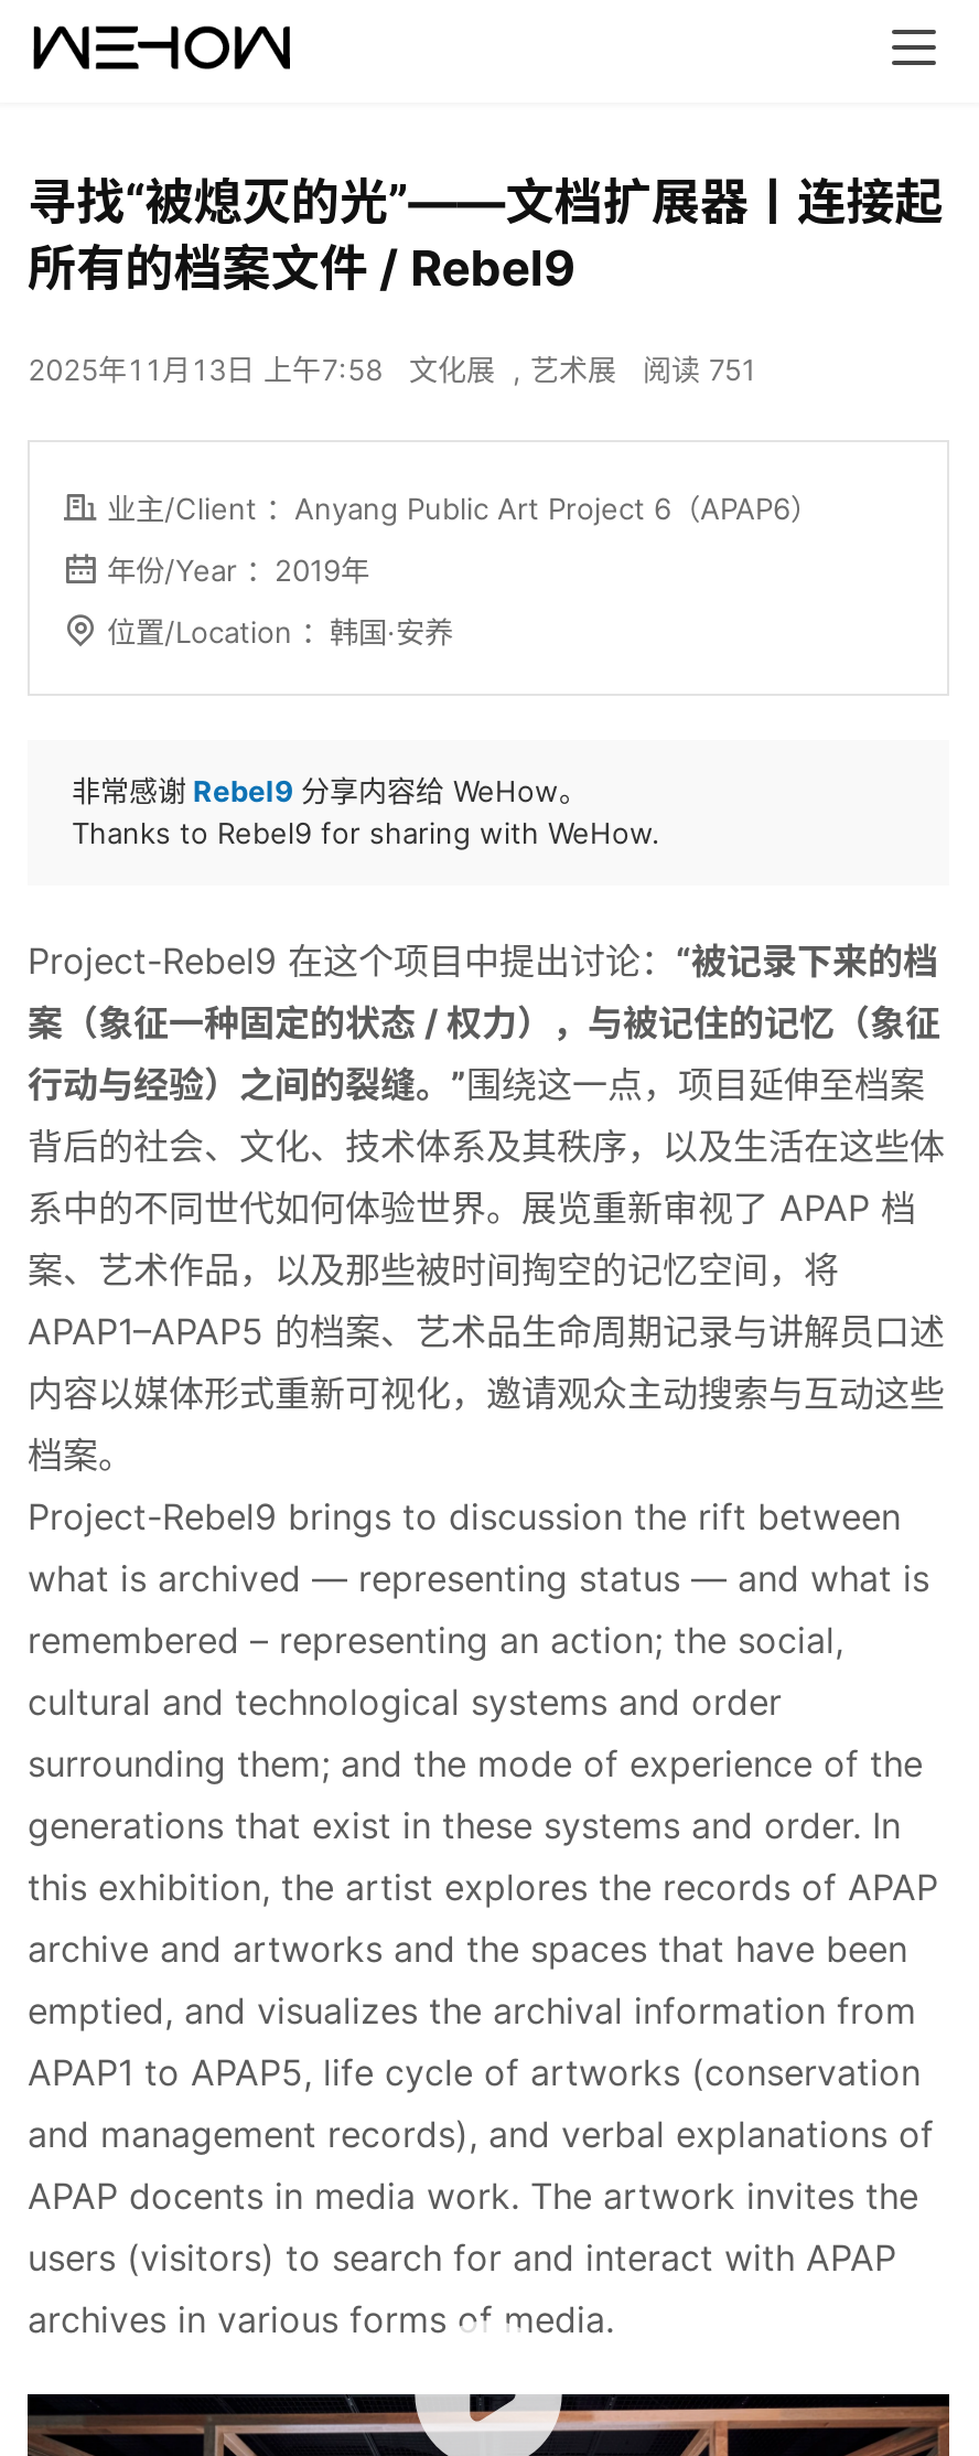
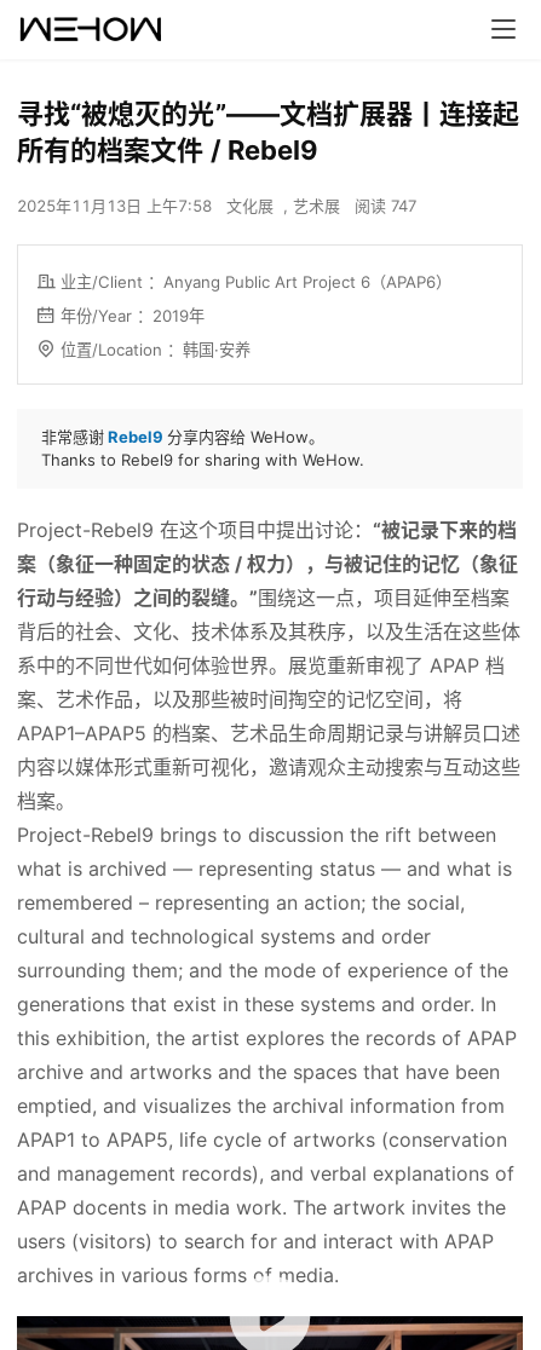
[28,352,755,387] 2025年11月13日 上午7:58 文化展 ,艺术展 阅读 751 -> [17,196,416,215] 2025年11月13日 上午7:58 文化展 ,艺术展 阅读 747

